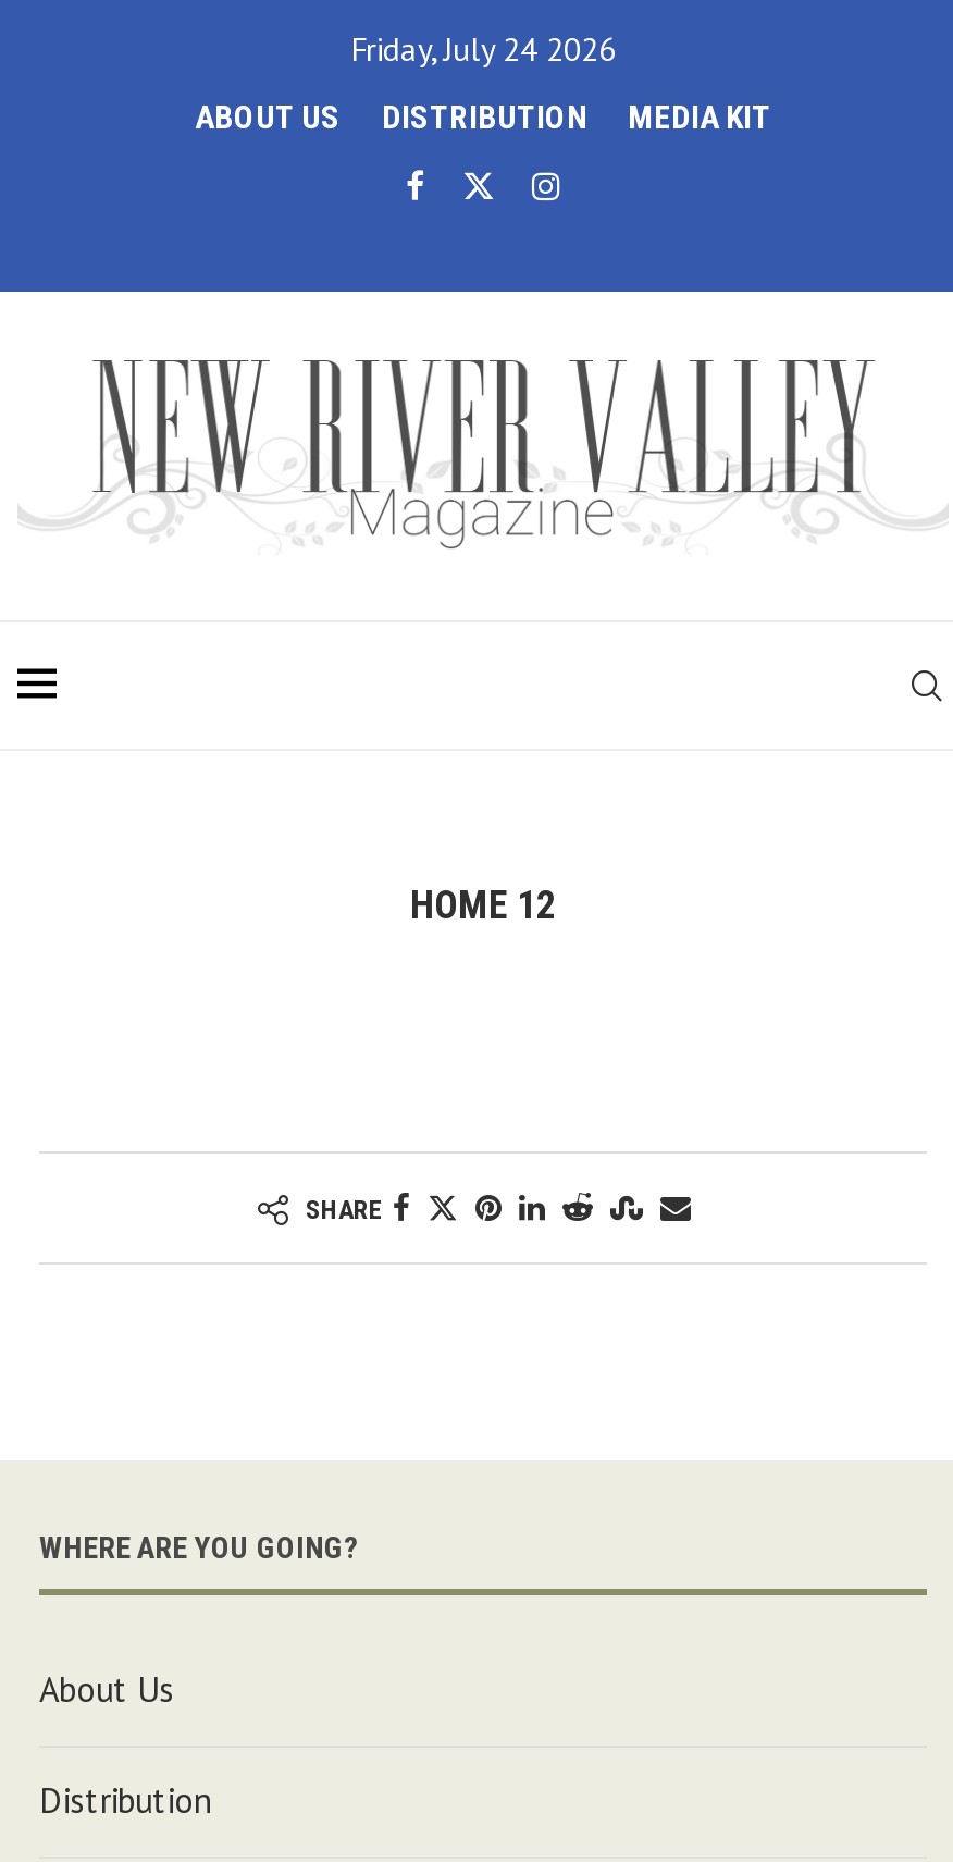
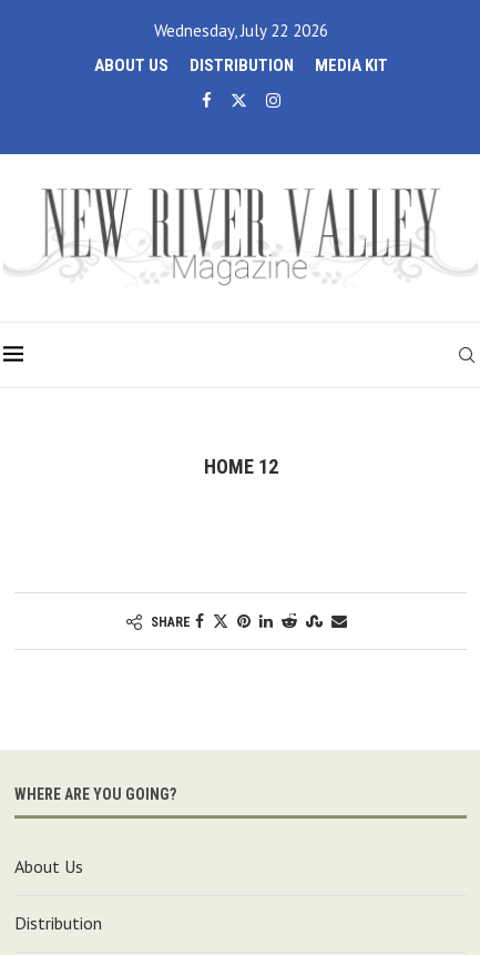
[350,28,616,70] Friday, July 24 2026 -> [154,20,328,41] Wednesday, July 22 2026

